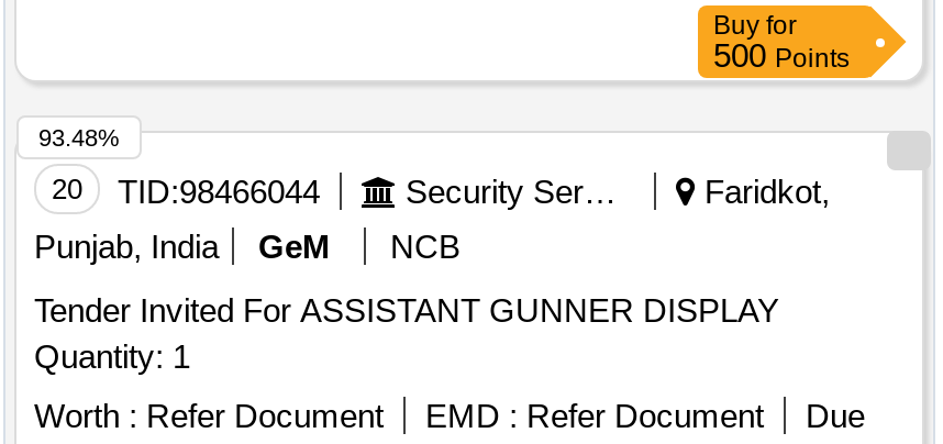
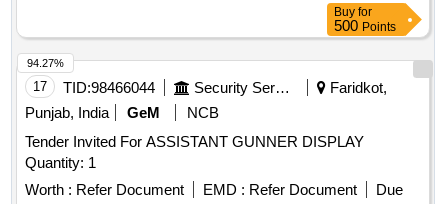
[38,125,120,151] 93.48% -> [27,57,64,69] 94.27%
[52,173,320,210] 20 TID:98466044 -> [33,79,155,96] 17 TID:98466044

